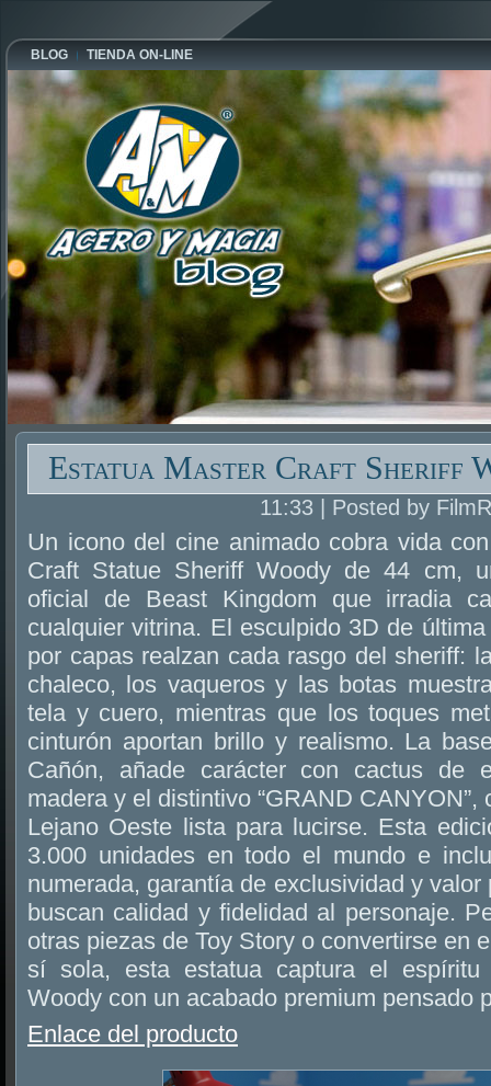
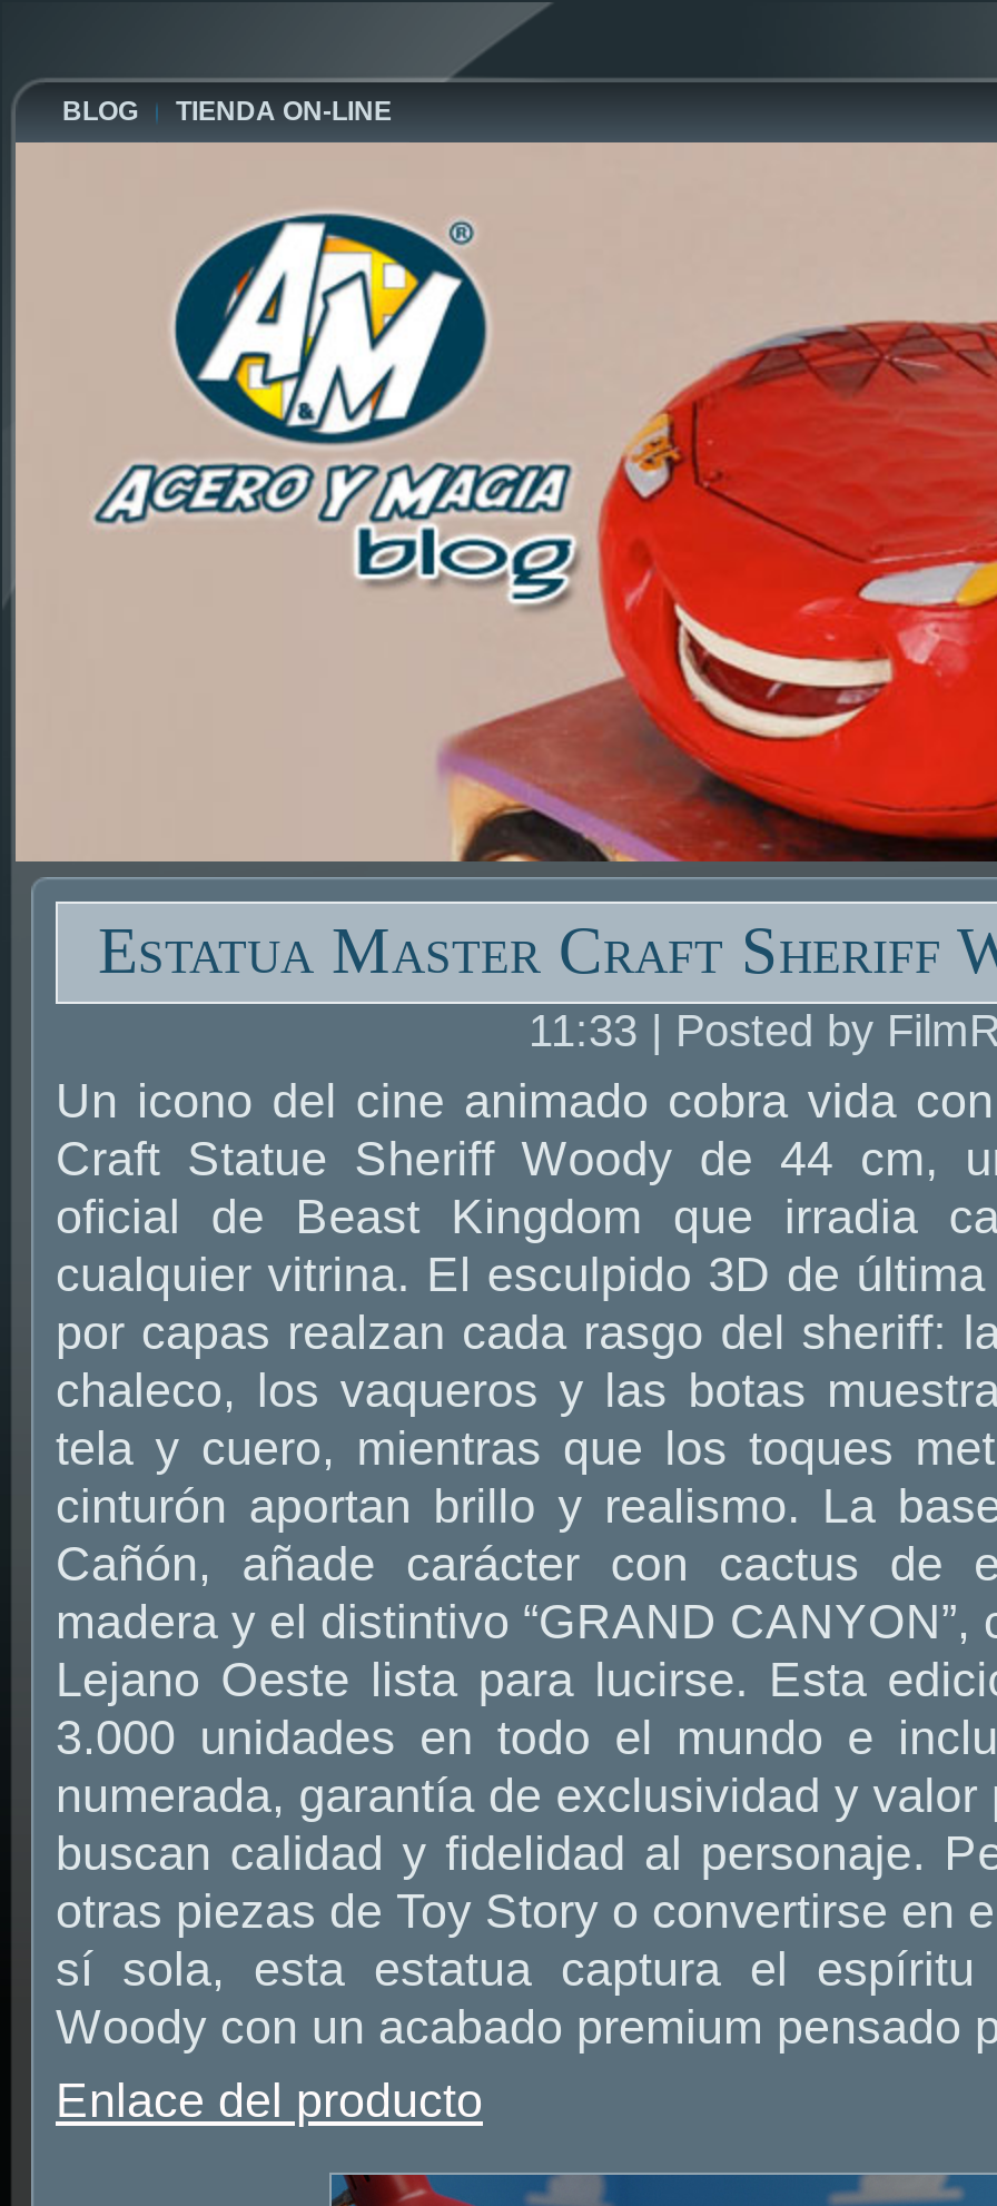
[7,69,488,425] [image] -> [13,140,990,864] [image]

